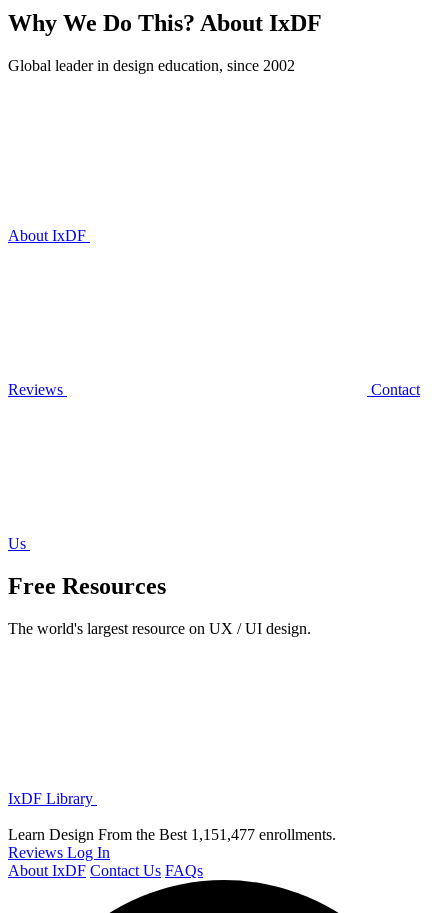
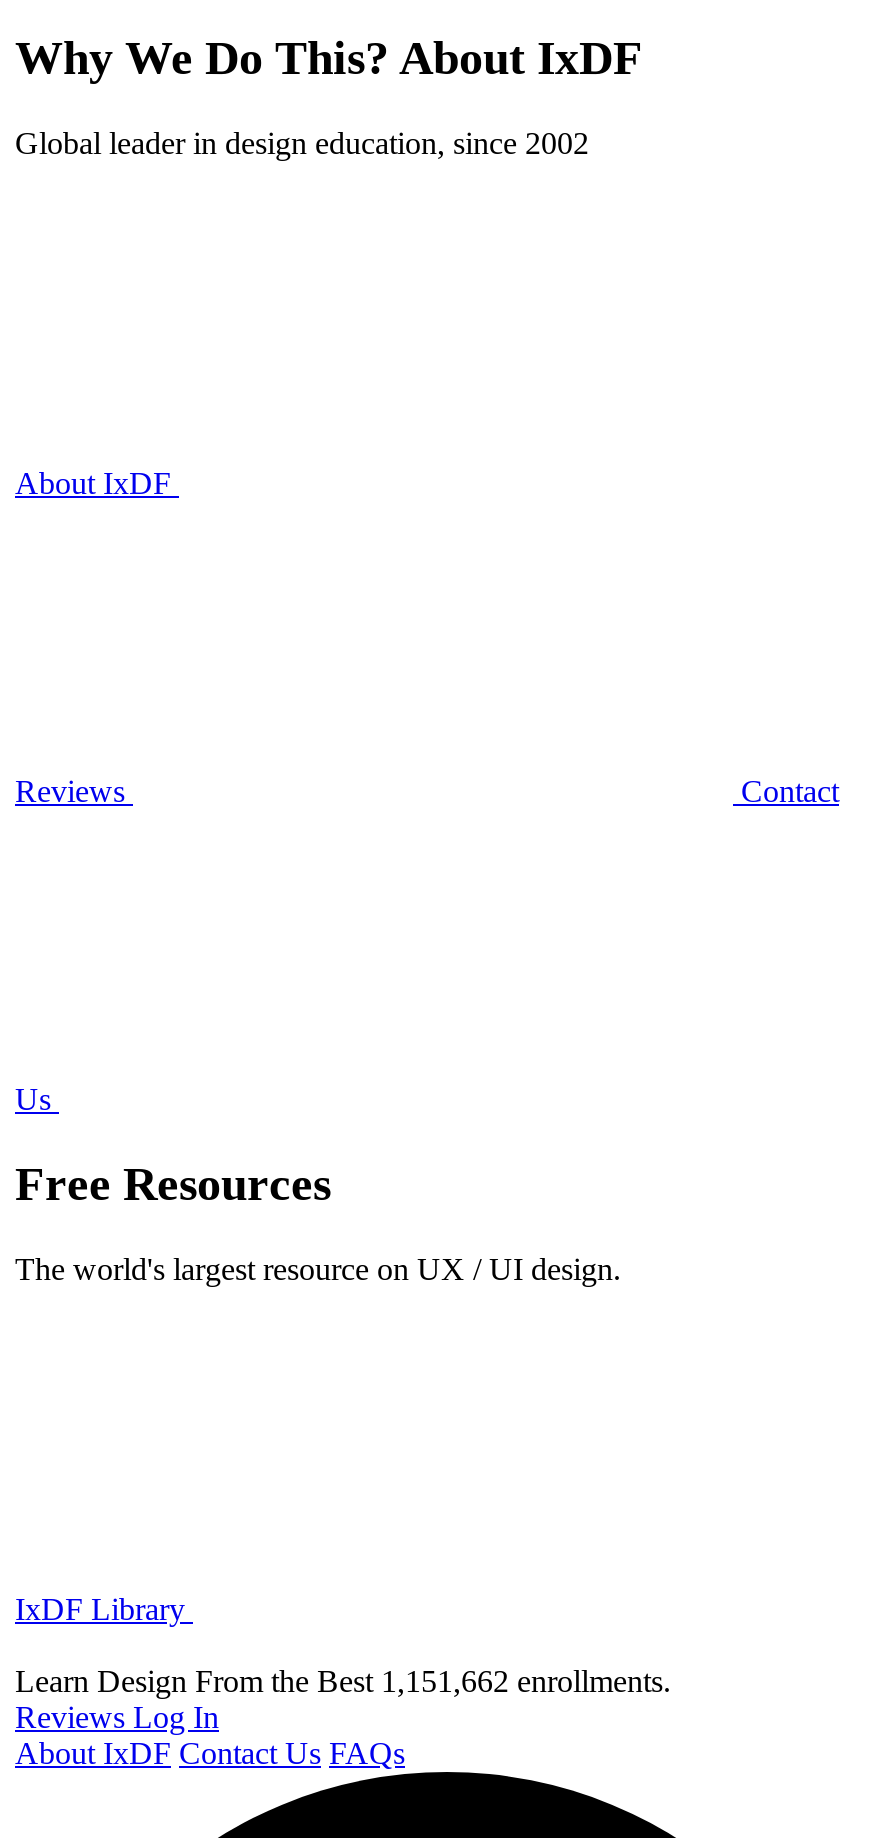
[8,826,336,843] Learn Design From the Best 1,151,477 enrollments. -> [15,1663,671,1697] Learn Design From the Best 1,151,662 enrollments.

